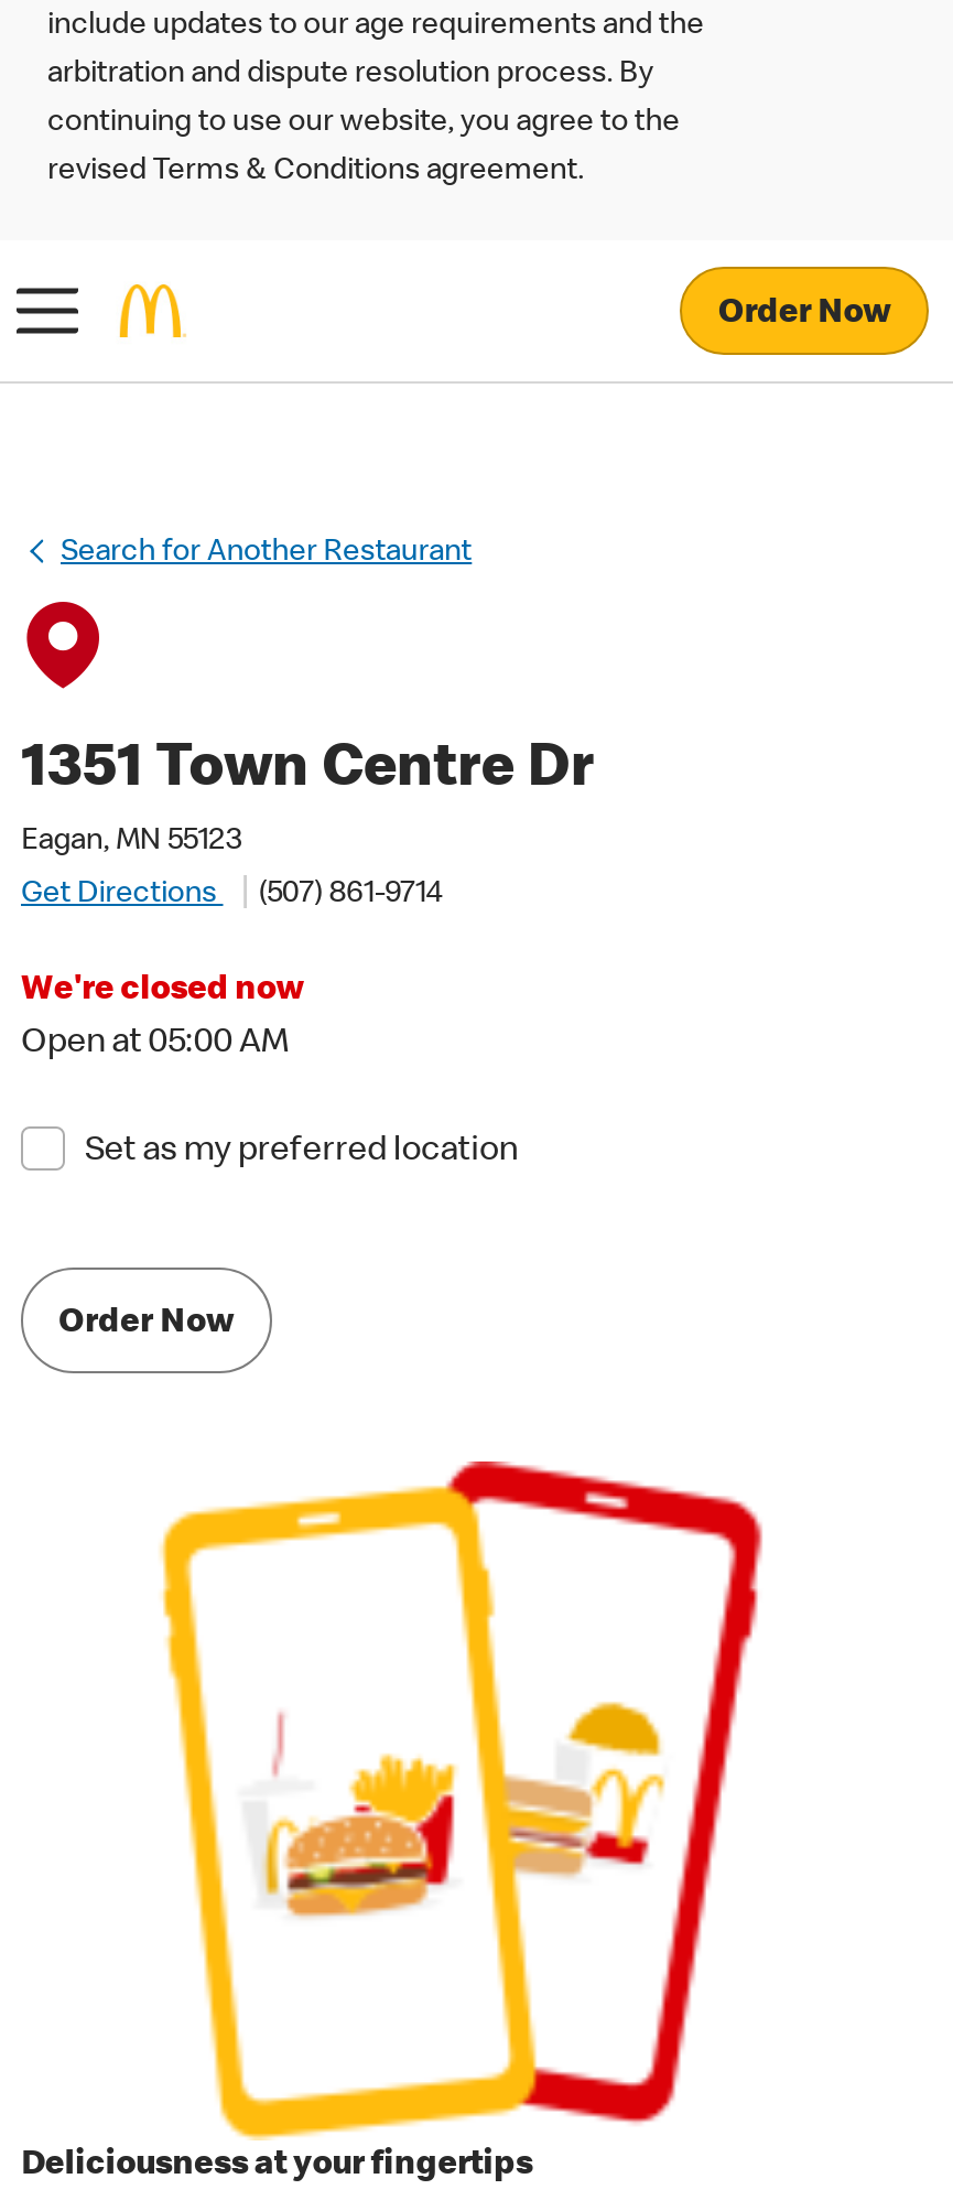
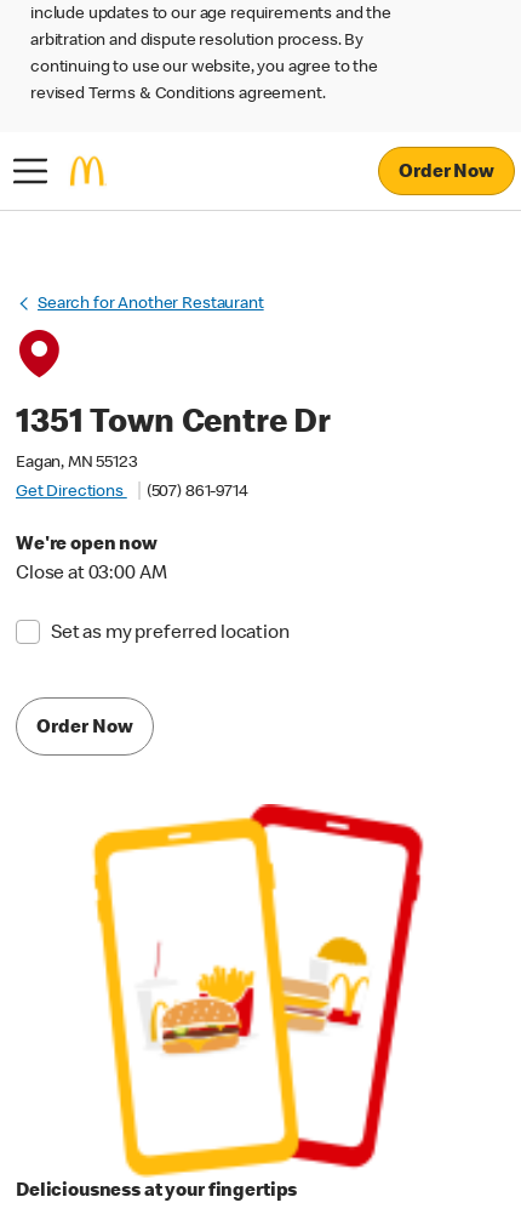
[21,974,304,1010] We're closed now -> [16,536,157,555] We're open now
[21,1027,289,1063] Open at 05:00 AM -> [16,565,167,585] Close at 03:00 AM

